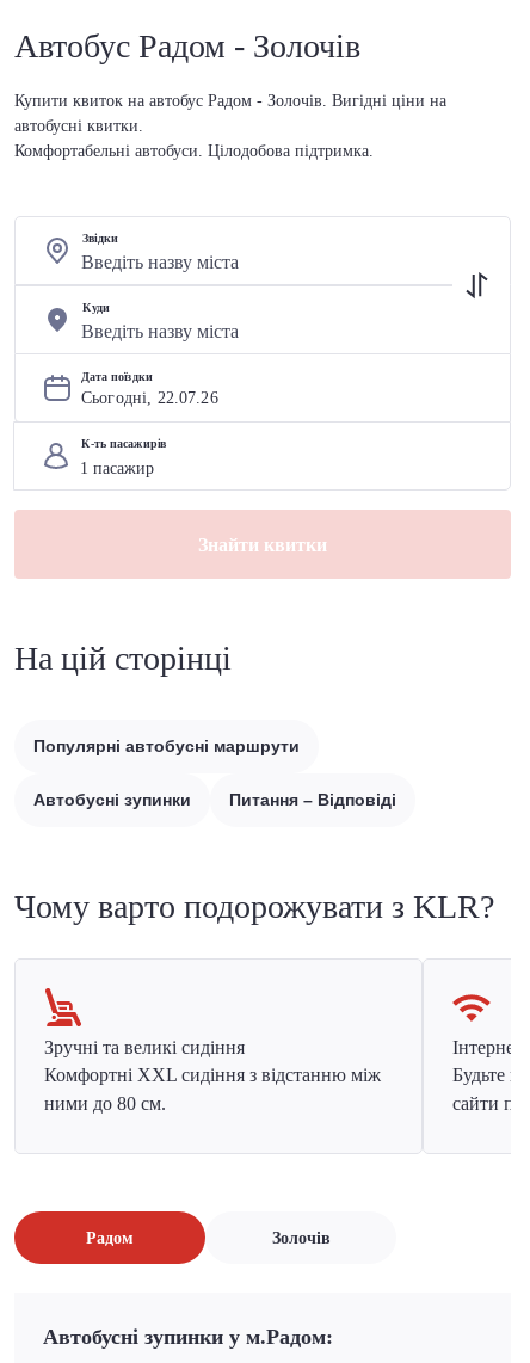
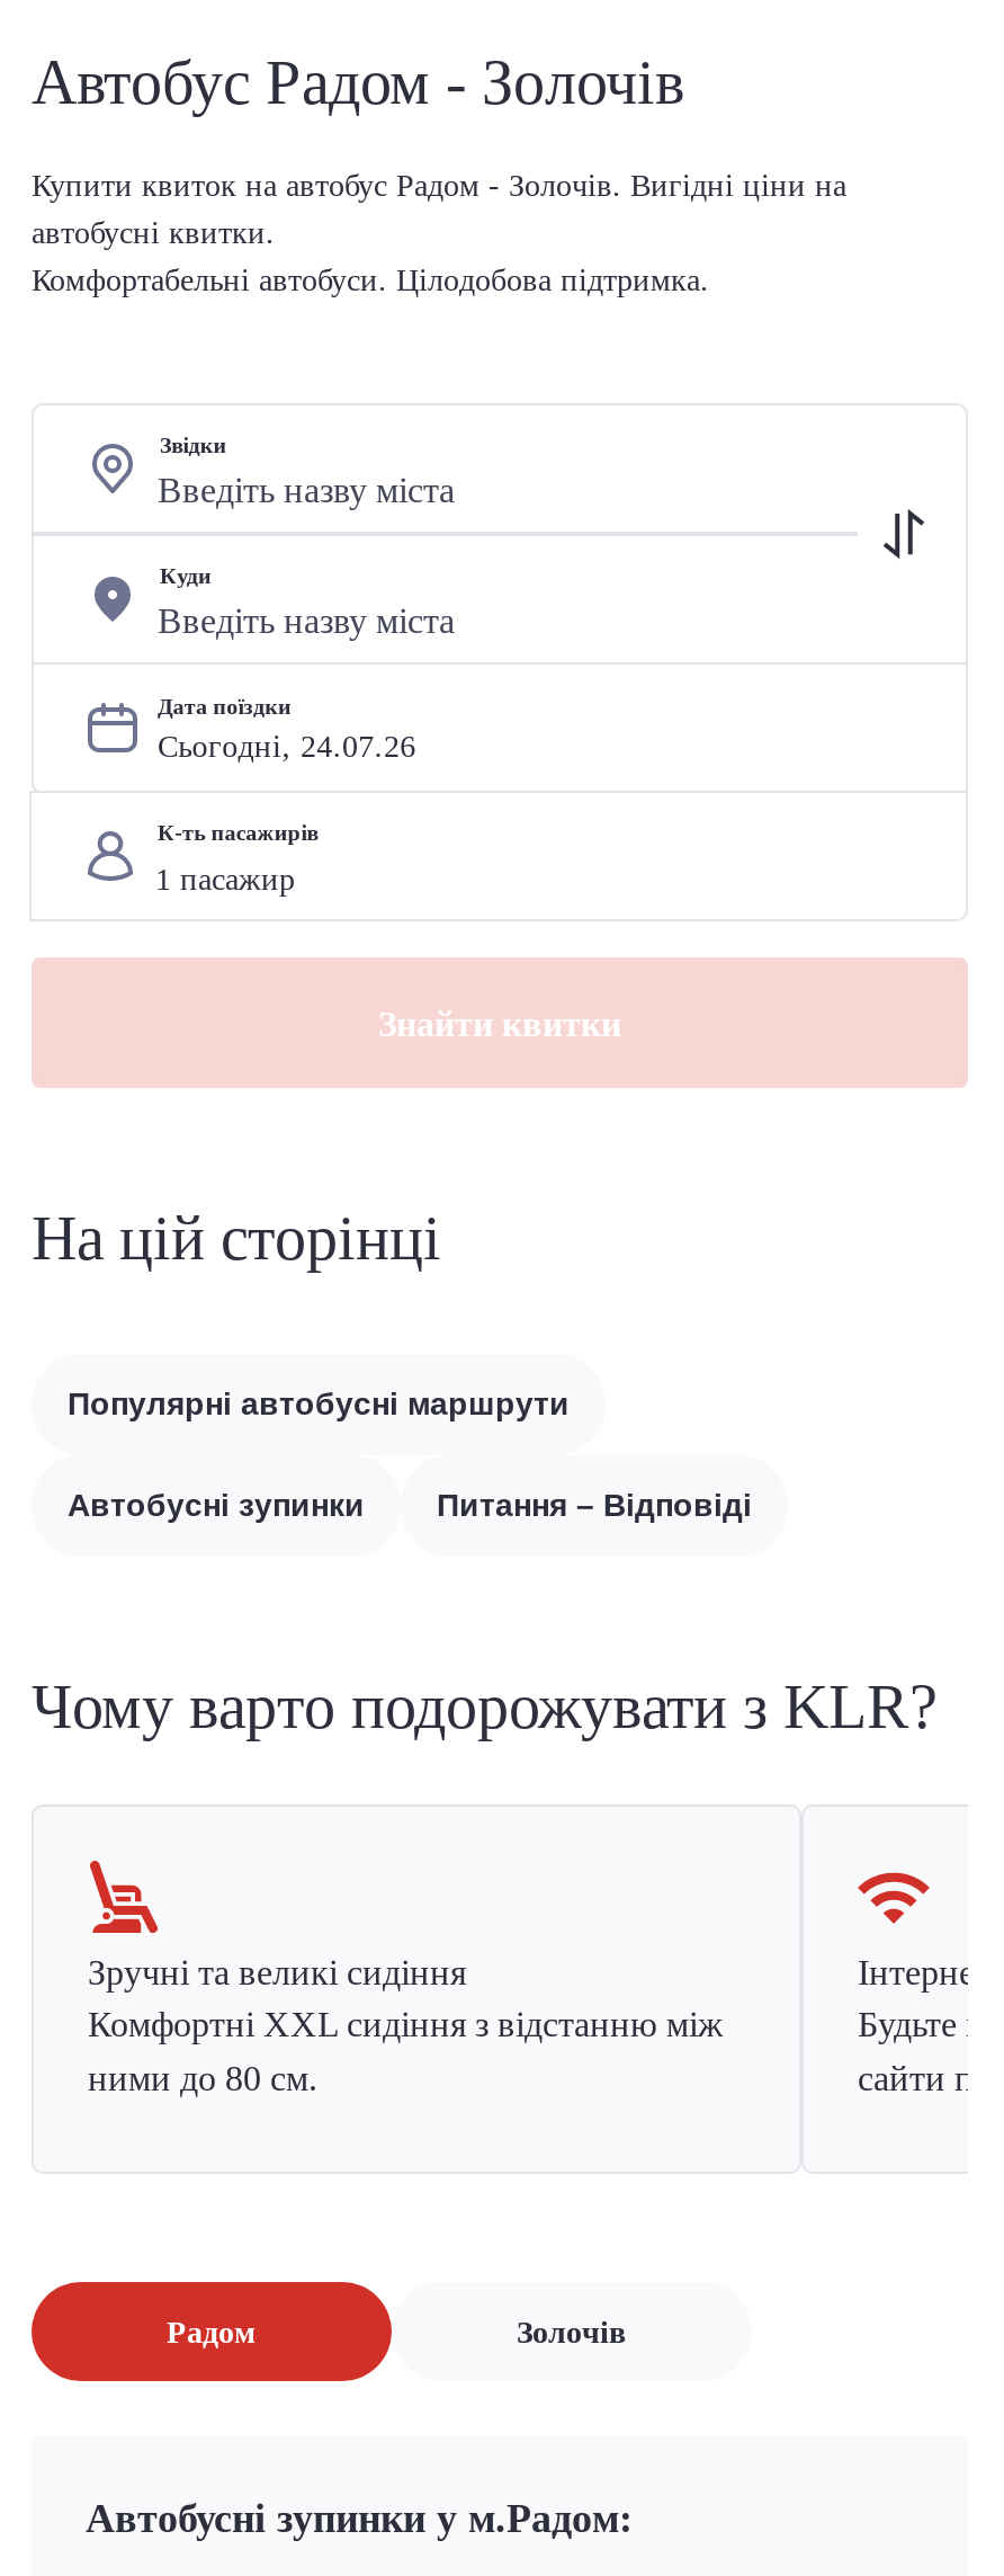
[81,389,218,407] Сьогодні, 22.07.26 -> [158,730,416,764] Сьогодні, 24.07.26

